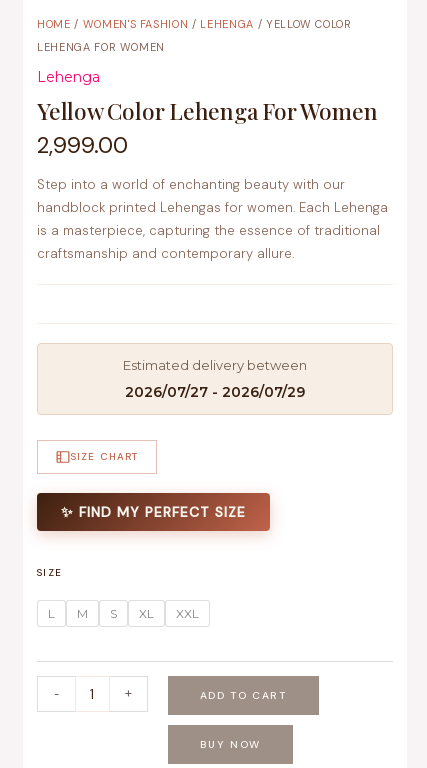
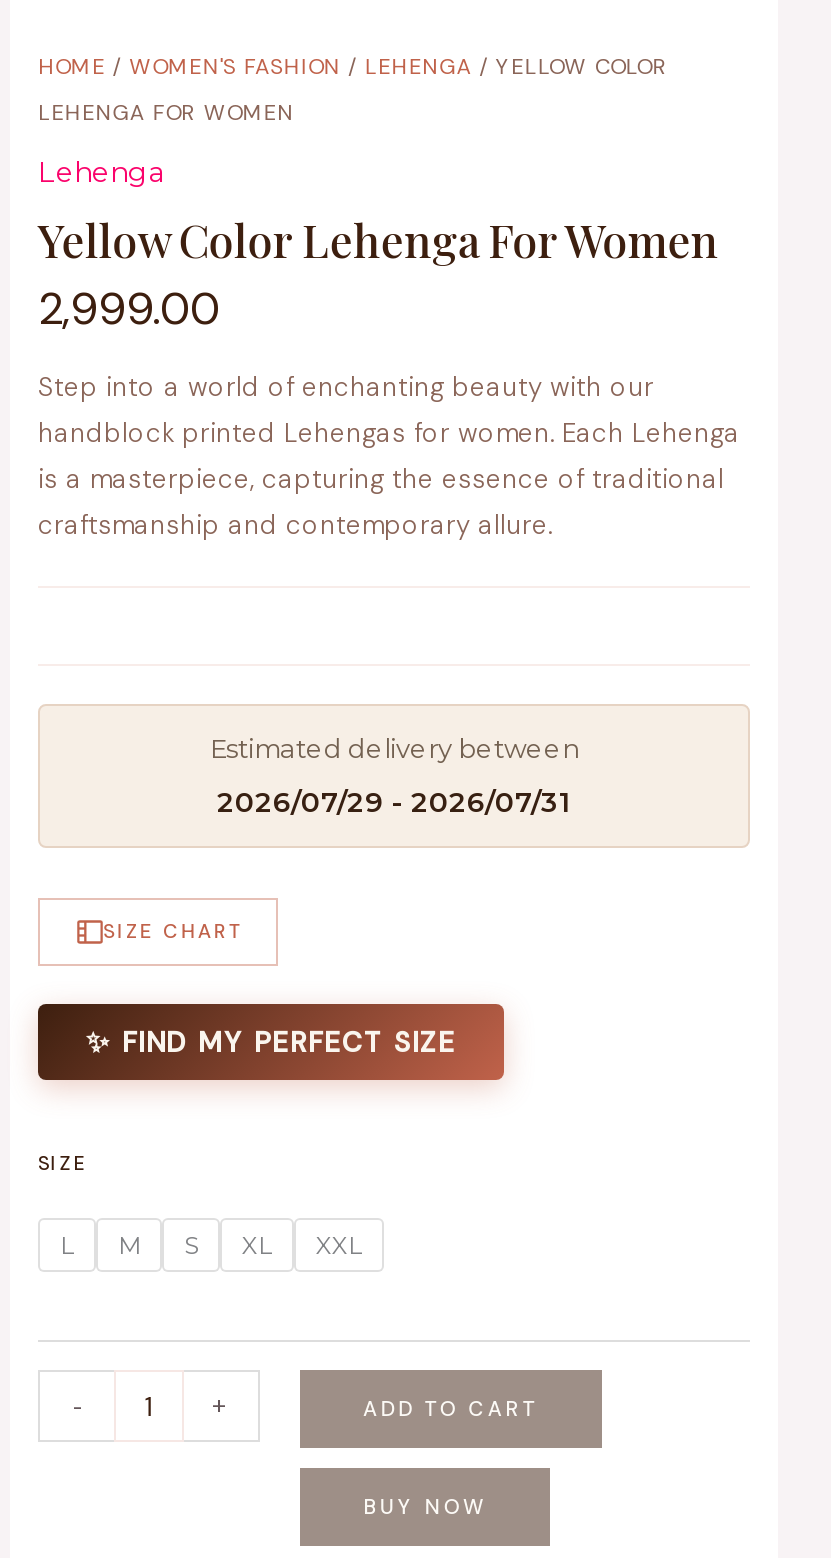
[125,383,305,401] 2026/07/27 - 2026/07/29 -> [217,785,571,821] 2026/07/29 - 2026/07/31

